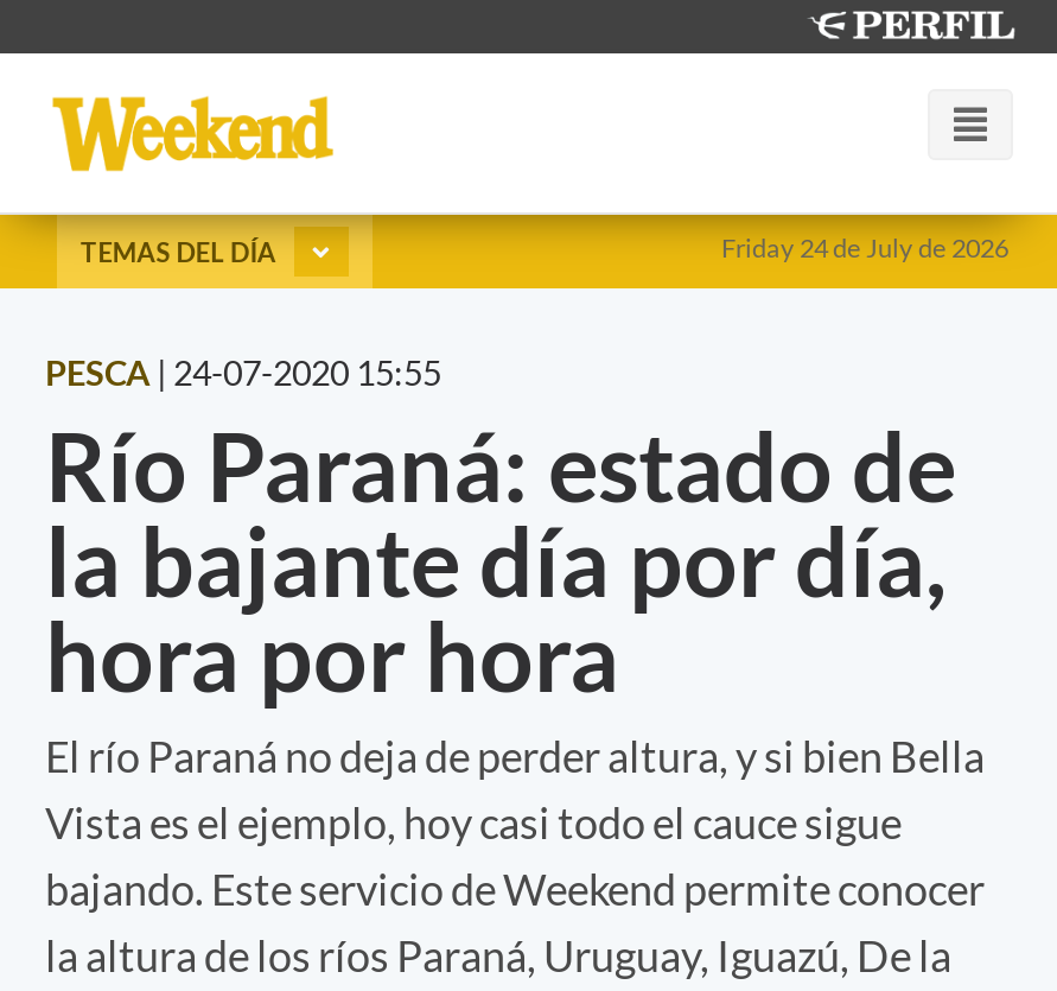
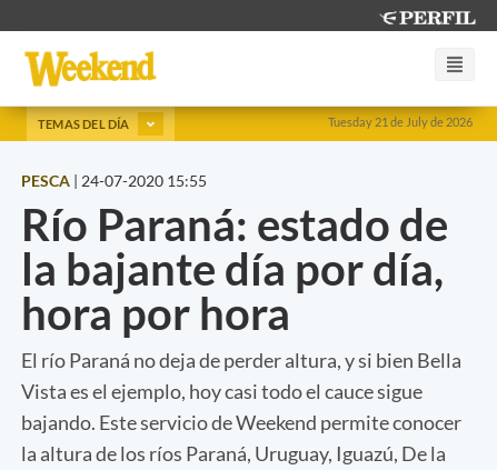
[721,231,1008,262] Friday 24 de July de 2026 -> [328,114,473,129] Tuesday 21 de July de 2026

